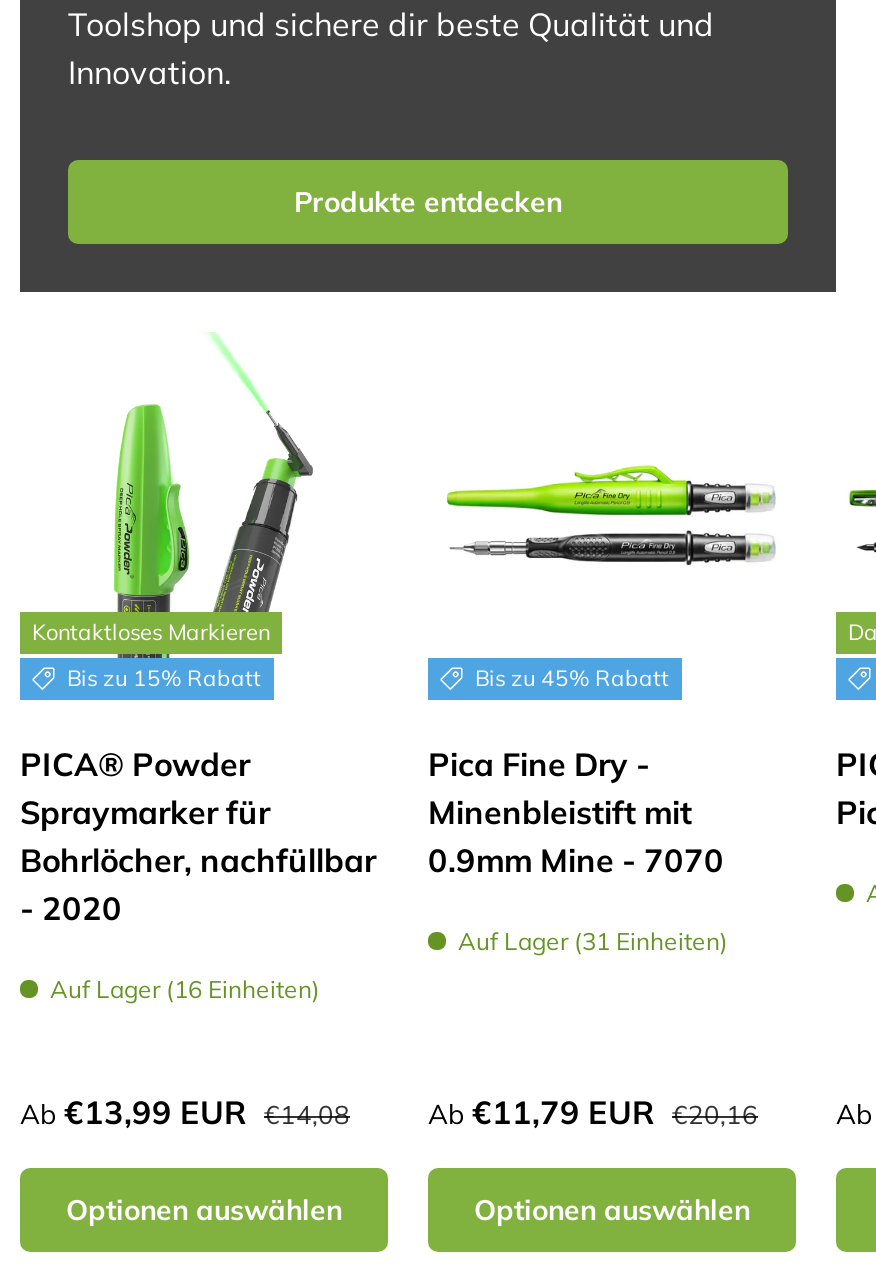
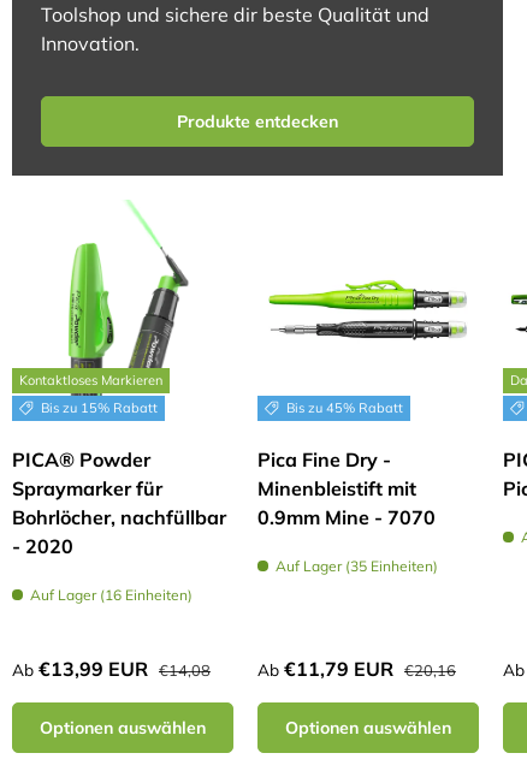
[458,927,728,957] Auf Lager (31 Einheiten) -> [276,558,438,576] Auf Lager (35 Einheiten)

